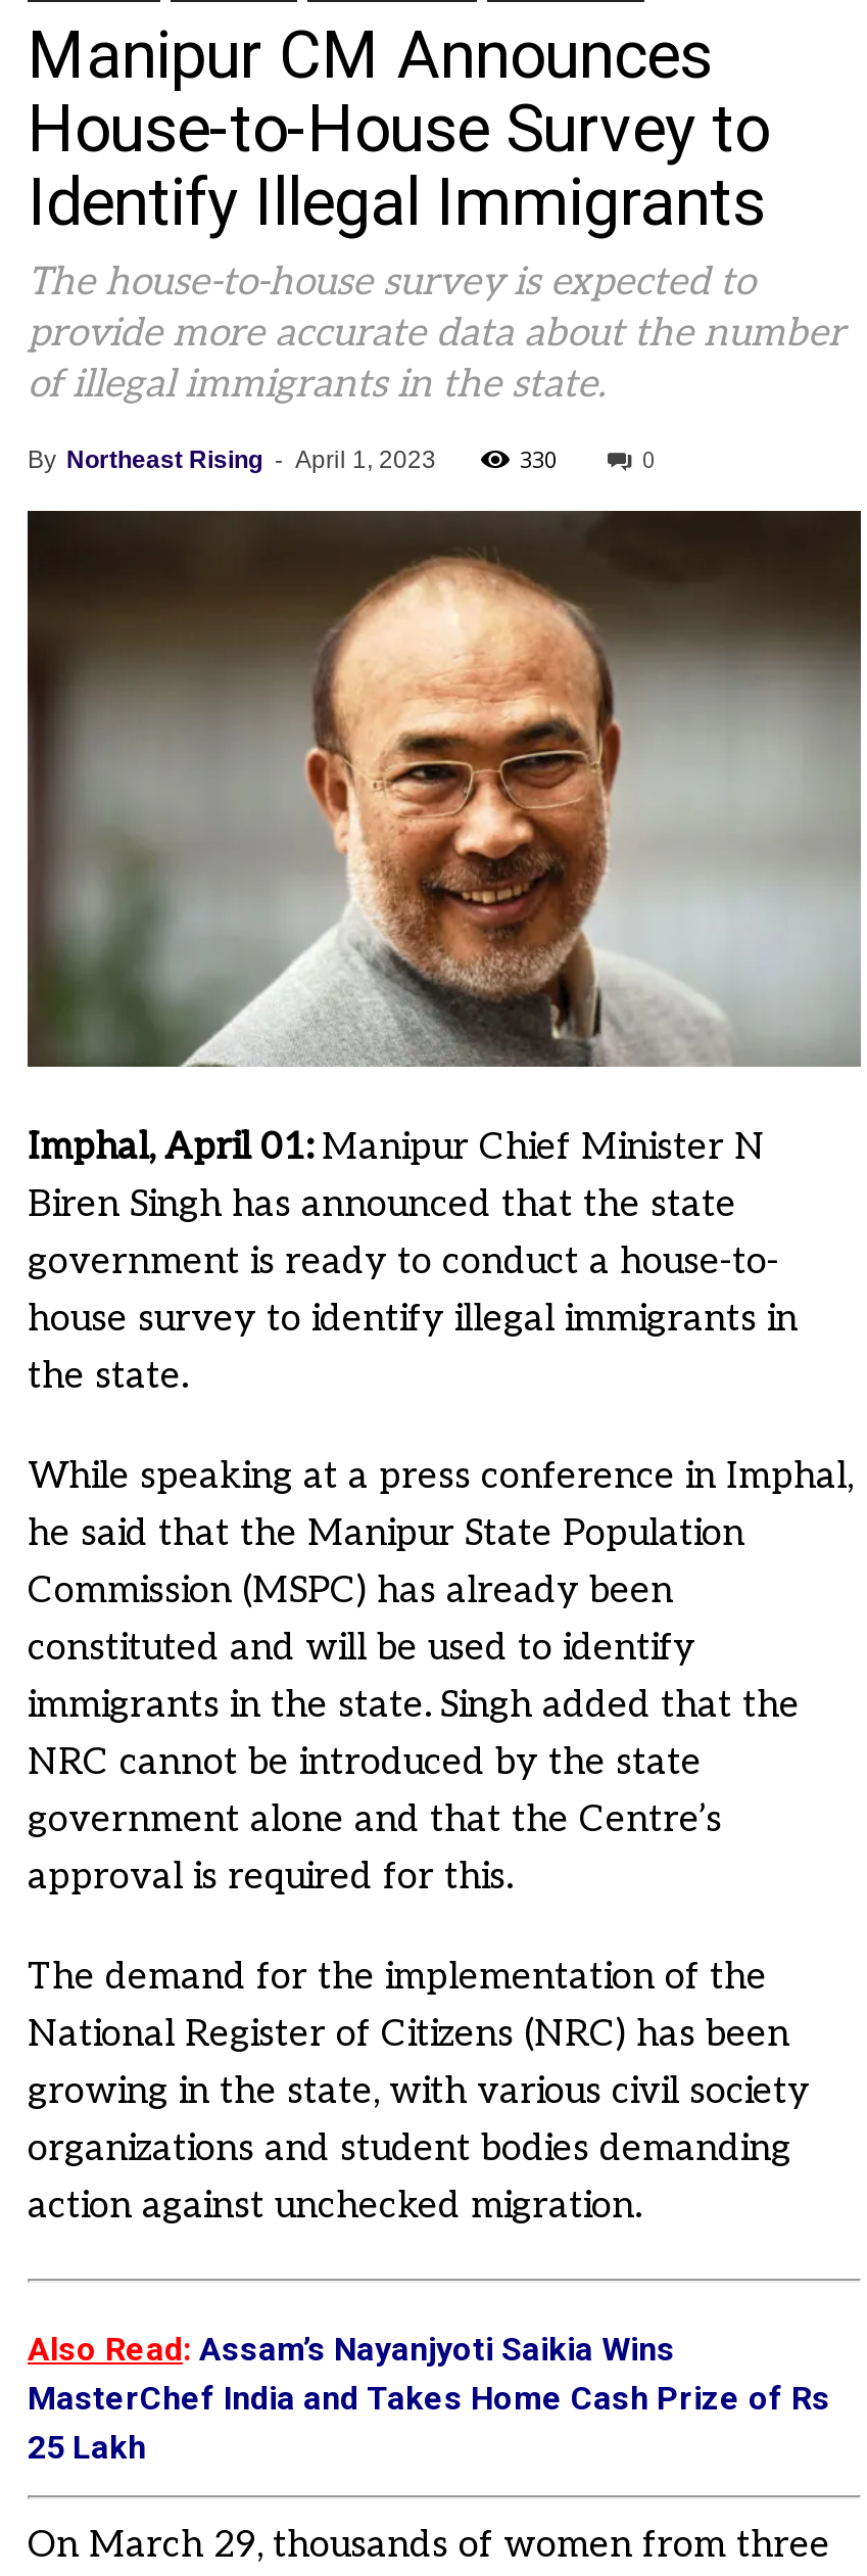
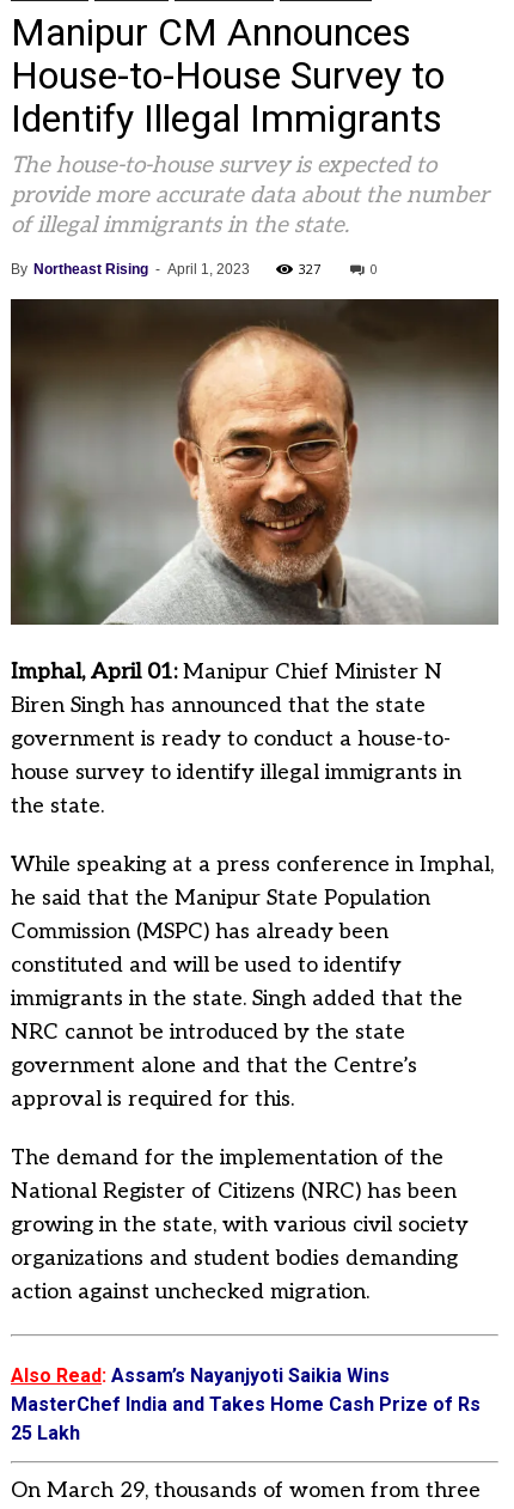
[520,443,557,474] 330 -> [299,260,320,278] 327

